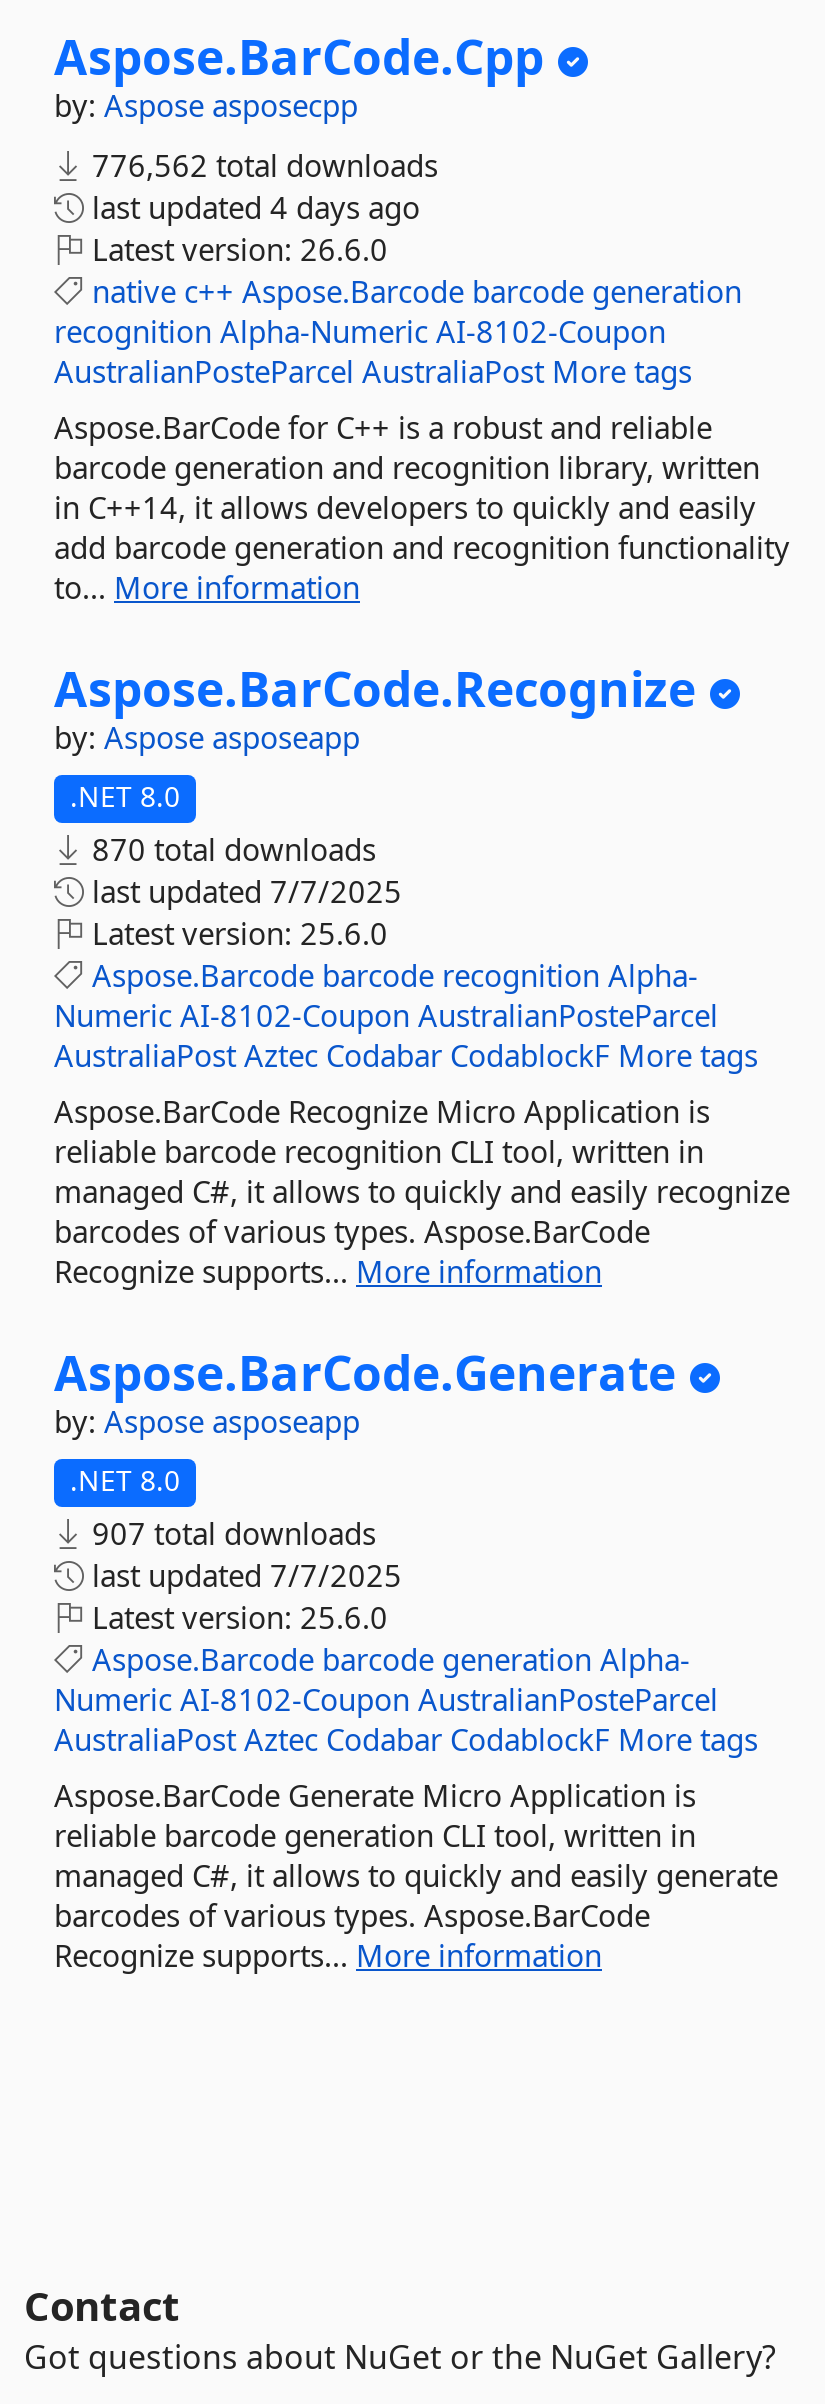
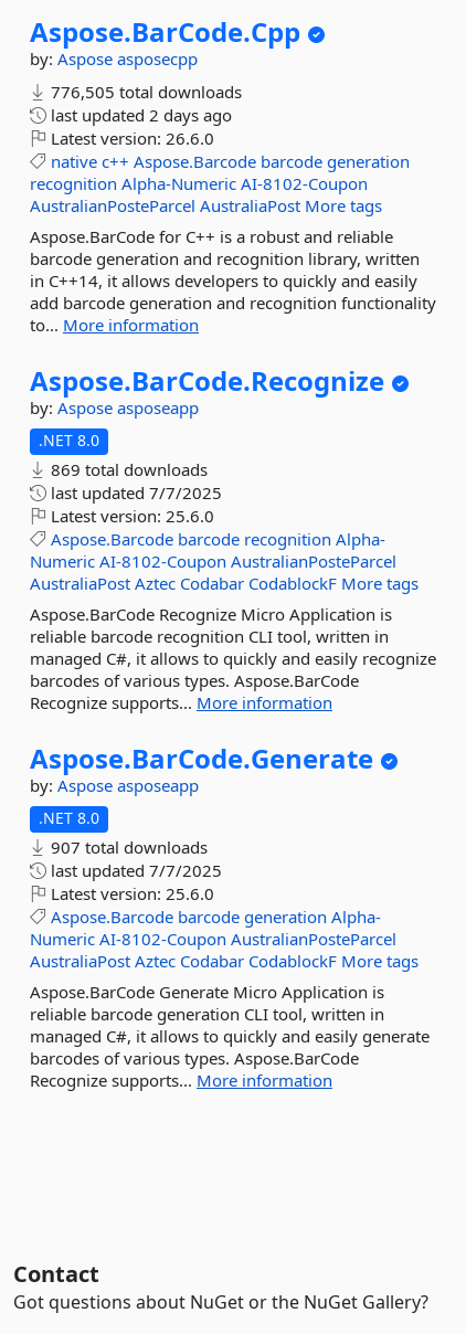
[84,145,438,185] 776,562 total downloads -> [46,81,242,103] 776,505 total downloads
[84,187,420,227] last updated 4 days ago -> [46,104,232,126] last updated 2 days ago
[84,829,376,869] 870 total downloads -> [46,458,208,480] 869 total downloads

